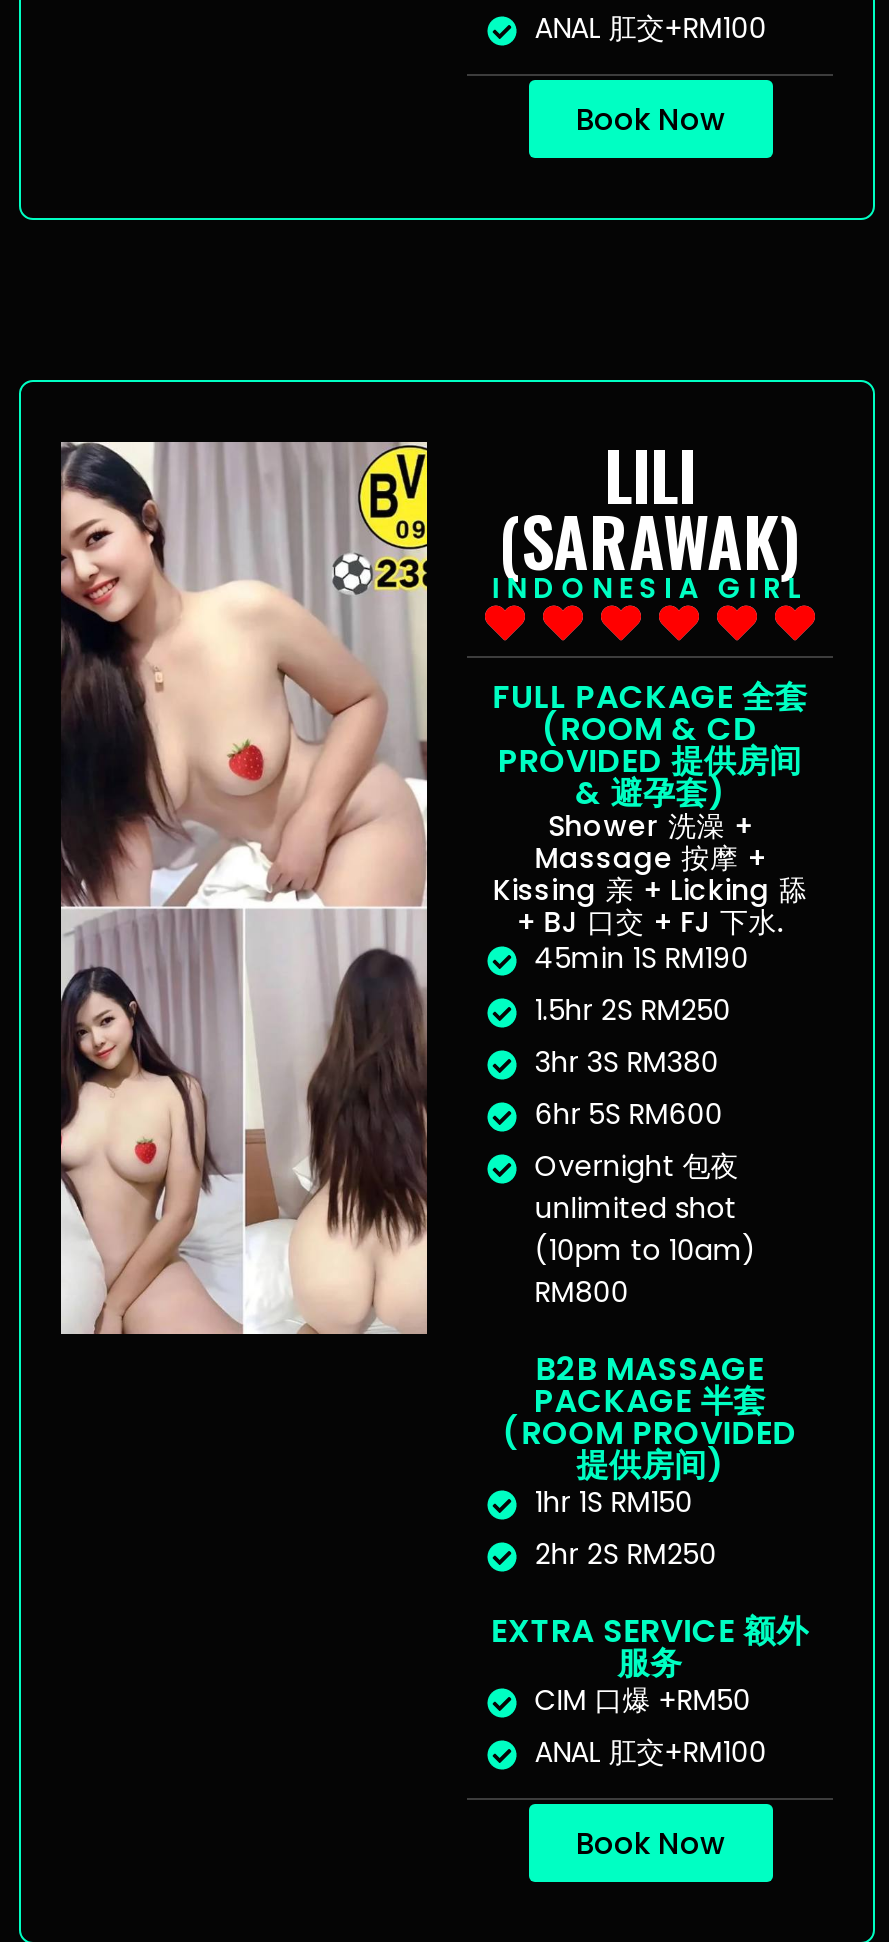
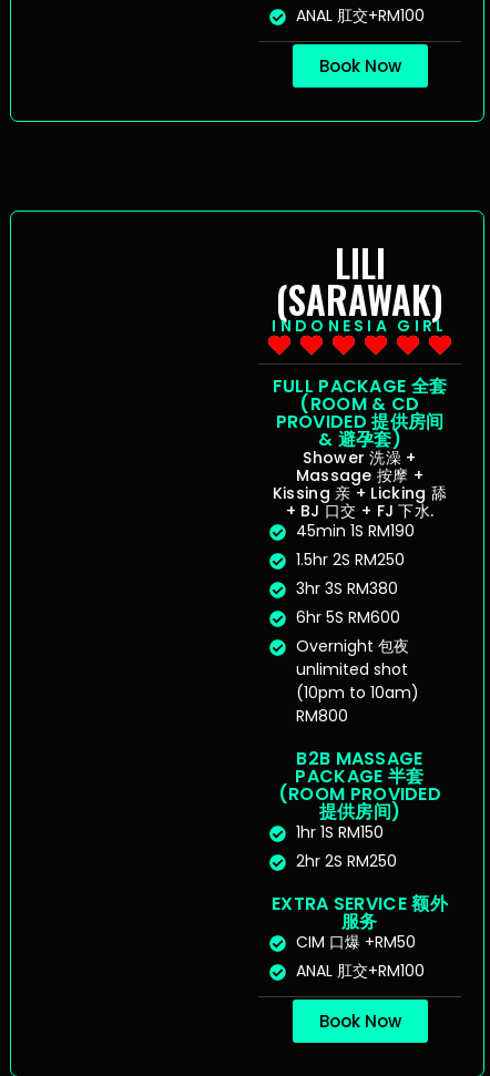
[59,440,429,1336] [image] -> none

